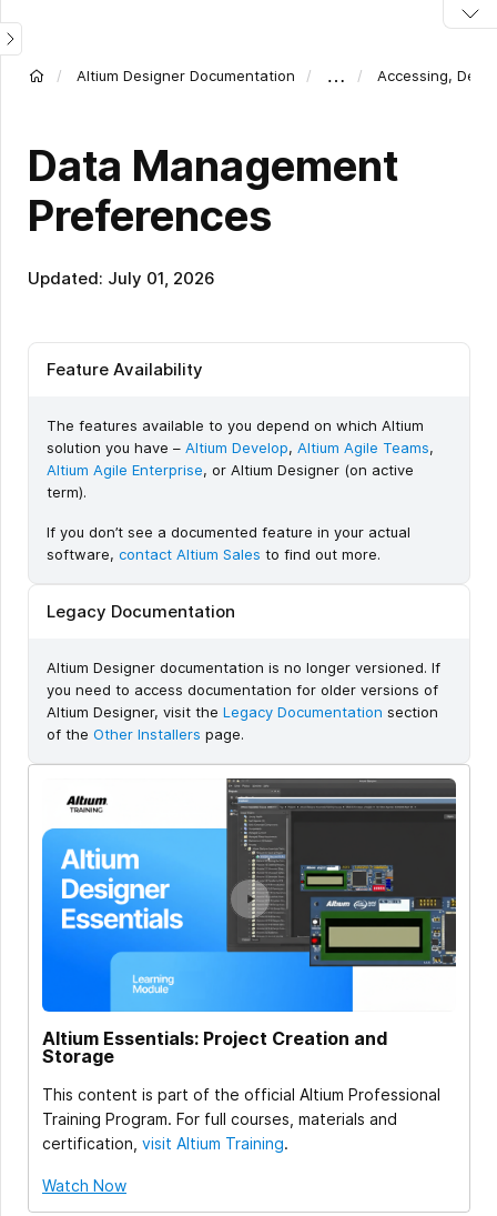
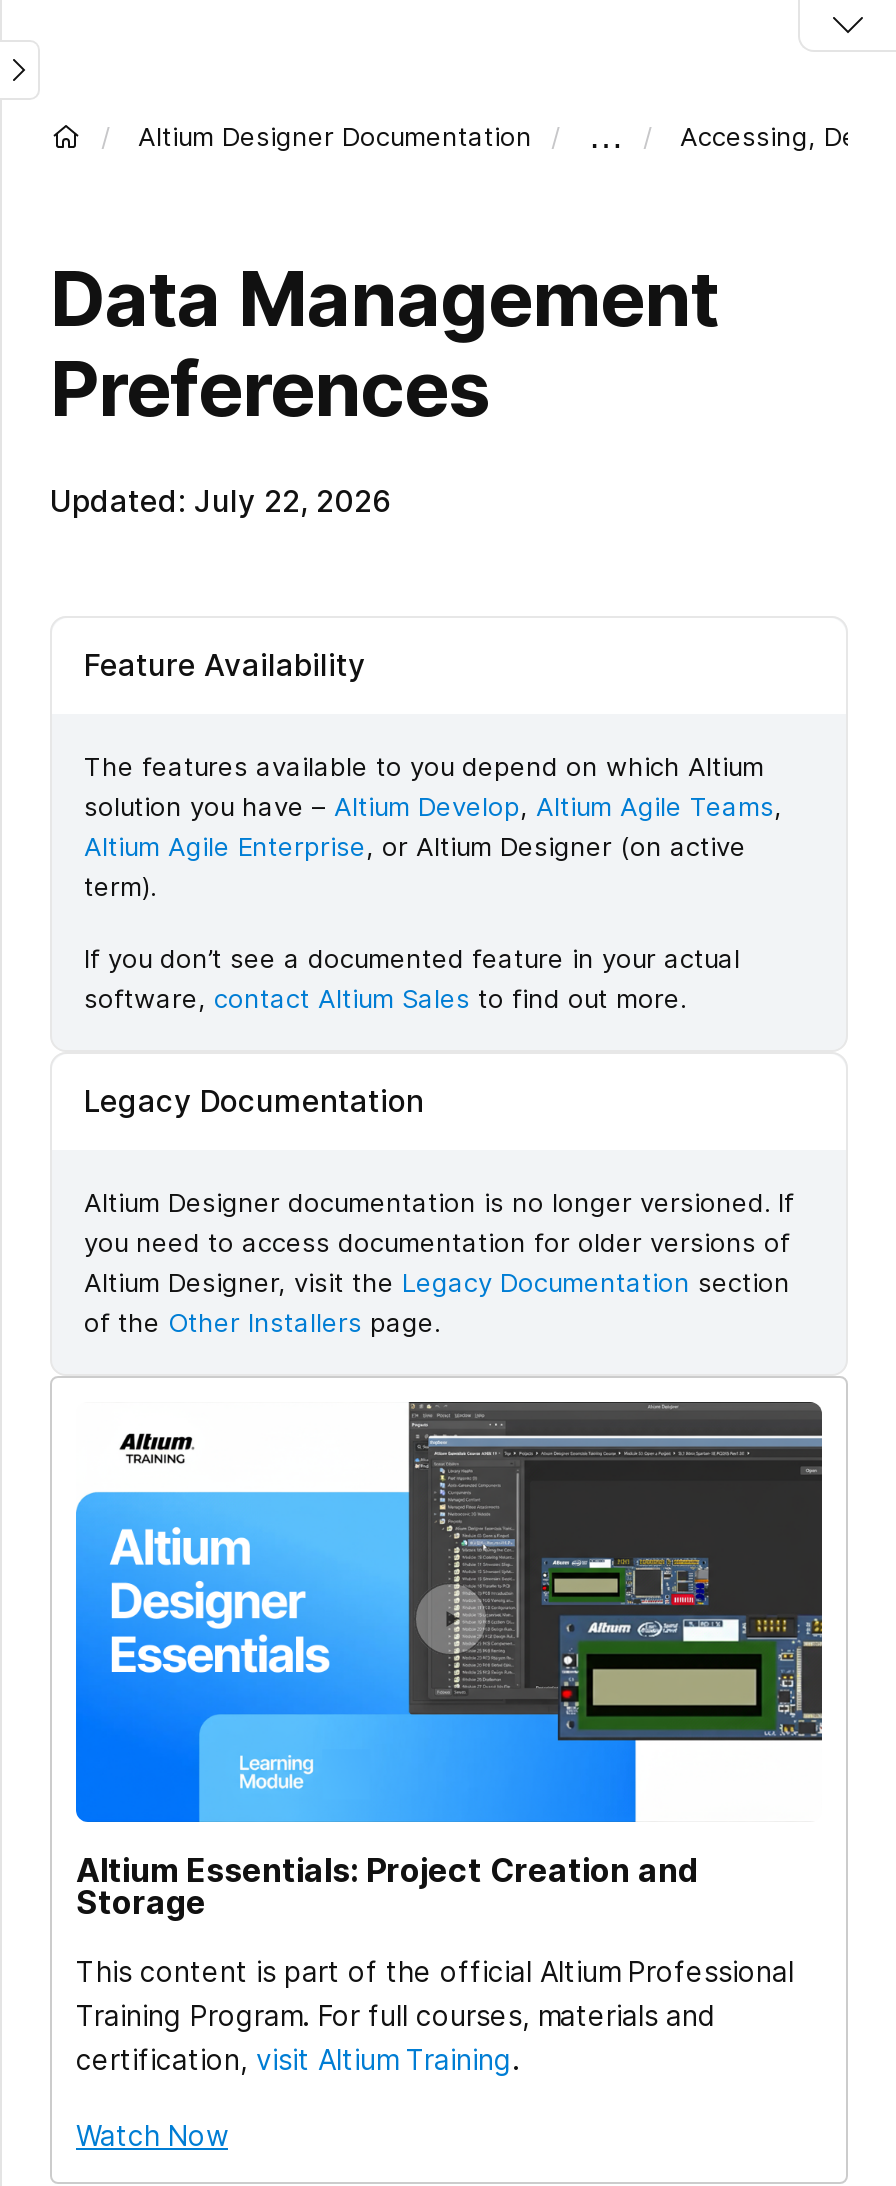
[28,268,215,289] Updated: July 01, 2026 -> [50,483,392,521] Updated: July 22, 2026

